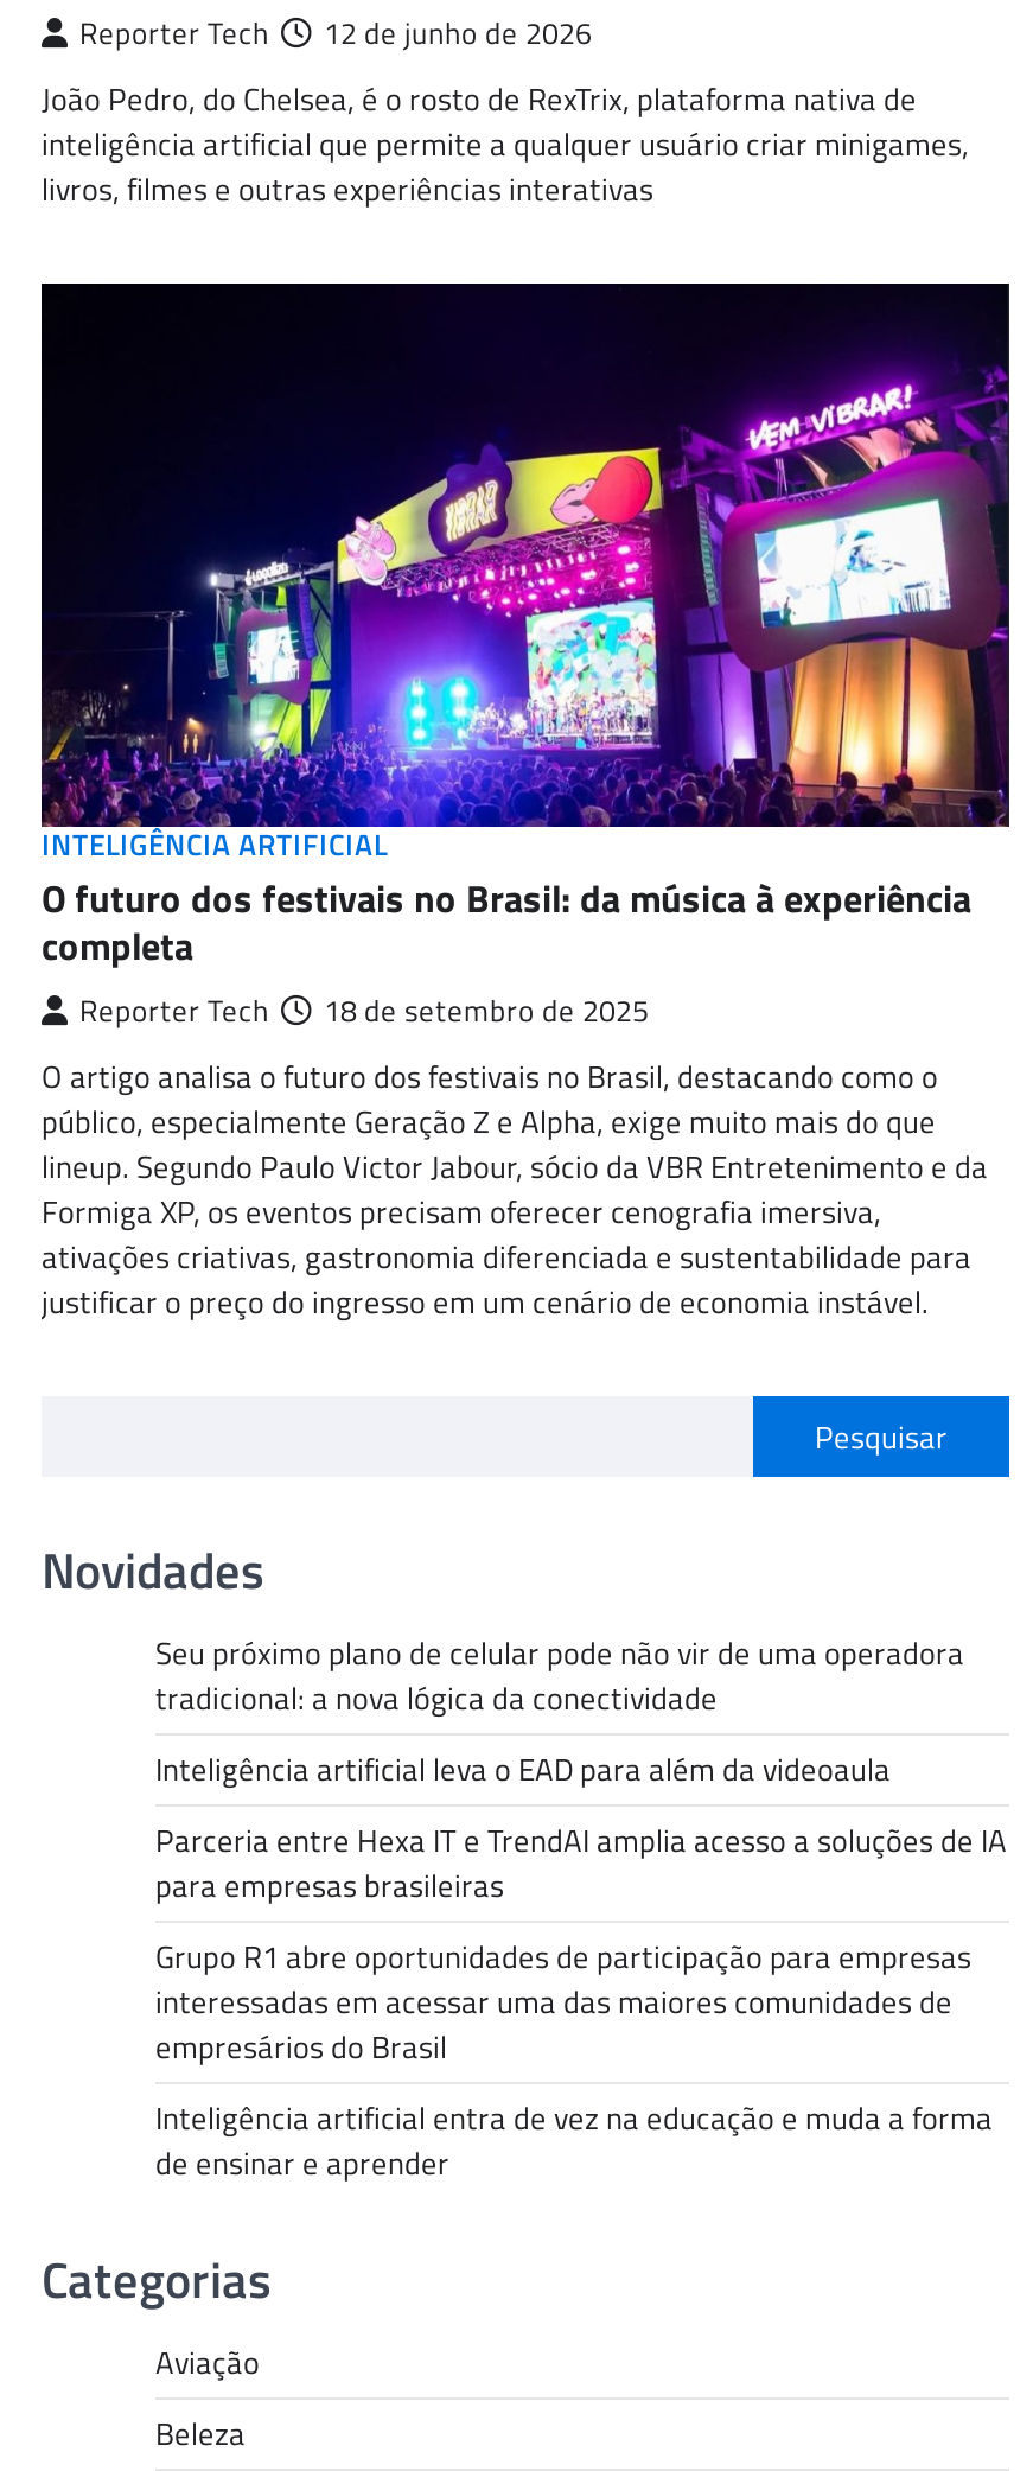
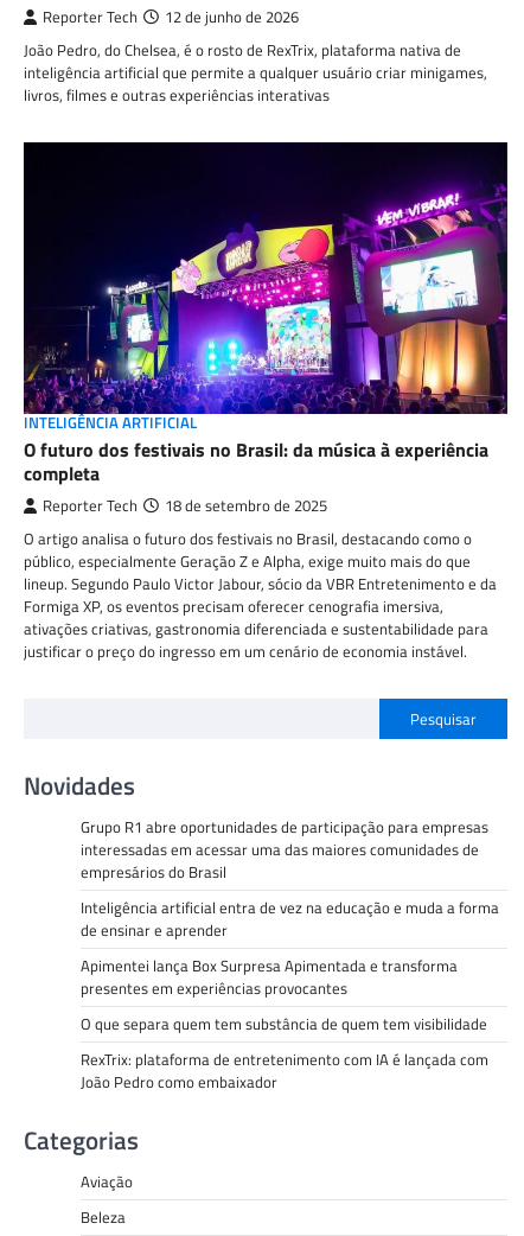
[155,1630,1007,1910] Seu próximo plano de celular pode não vir de uma operadora | tradicional: a nova lógica da conectividade | Inteligência artificial leva o EAD para além da videoaula | Parceria entre Hexa IT e TrendAI amplia acesso a soluções de IA | para empresas brasileiras -> none
moved [155,1934,993,2187] -> [81,815,499,942]: Grupo R1 abre oportunidades de participação para empresas | interessadas em acessar uma das maiores comunidades de | empresários do Brasil | Inteligência artificial entra de vez na educação e muda a forma | de ensinar e aprender
none -> [81,954,488,1094] Apimentei lança Box Surpresa Apimentada e transforma | presentes em experiências provocantes | O que separa quem tem substância de quem tem visibilidade | RexTrix: plataforma de entretenimento com IA é lançada com | João Pedro como embaixador

